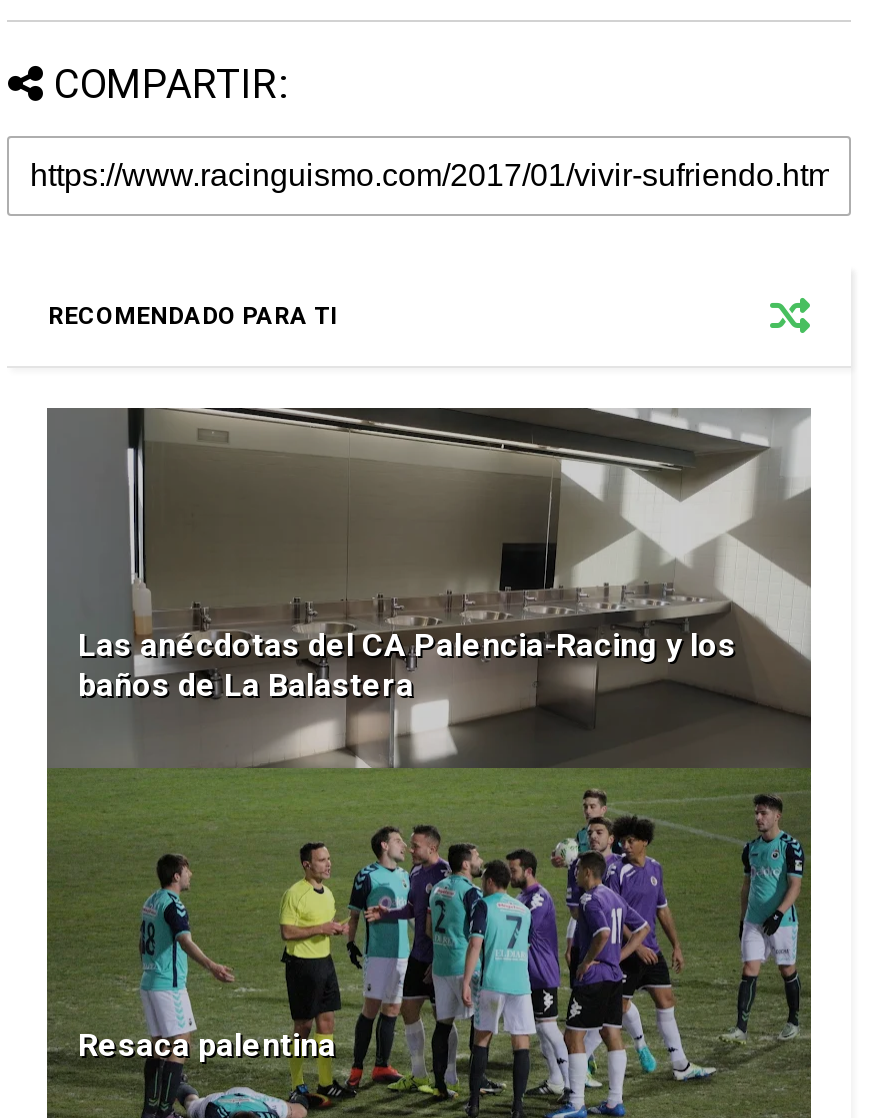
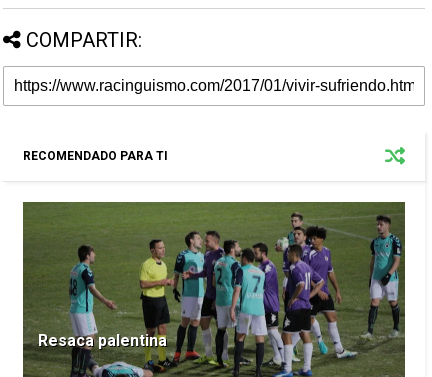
[47,408,811,768] [image] | Las anécdotas del CA Palencia-Racing y los | baños de La Balastera -> none

